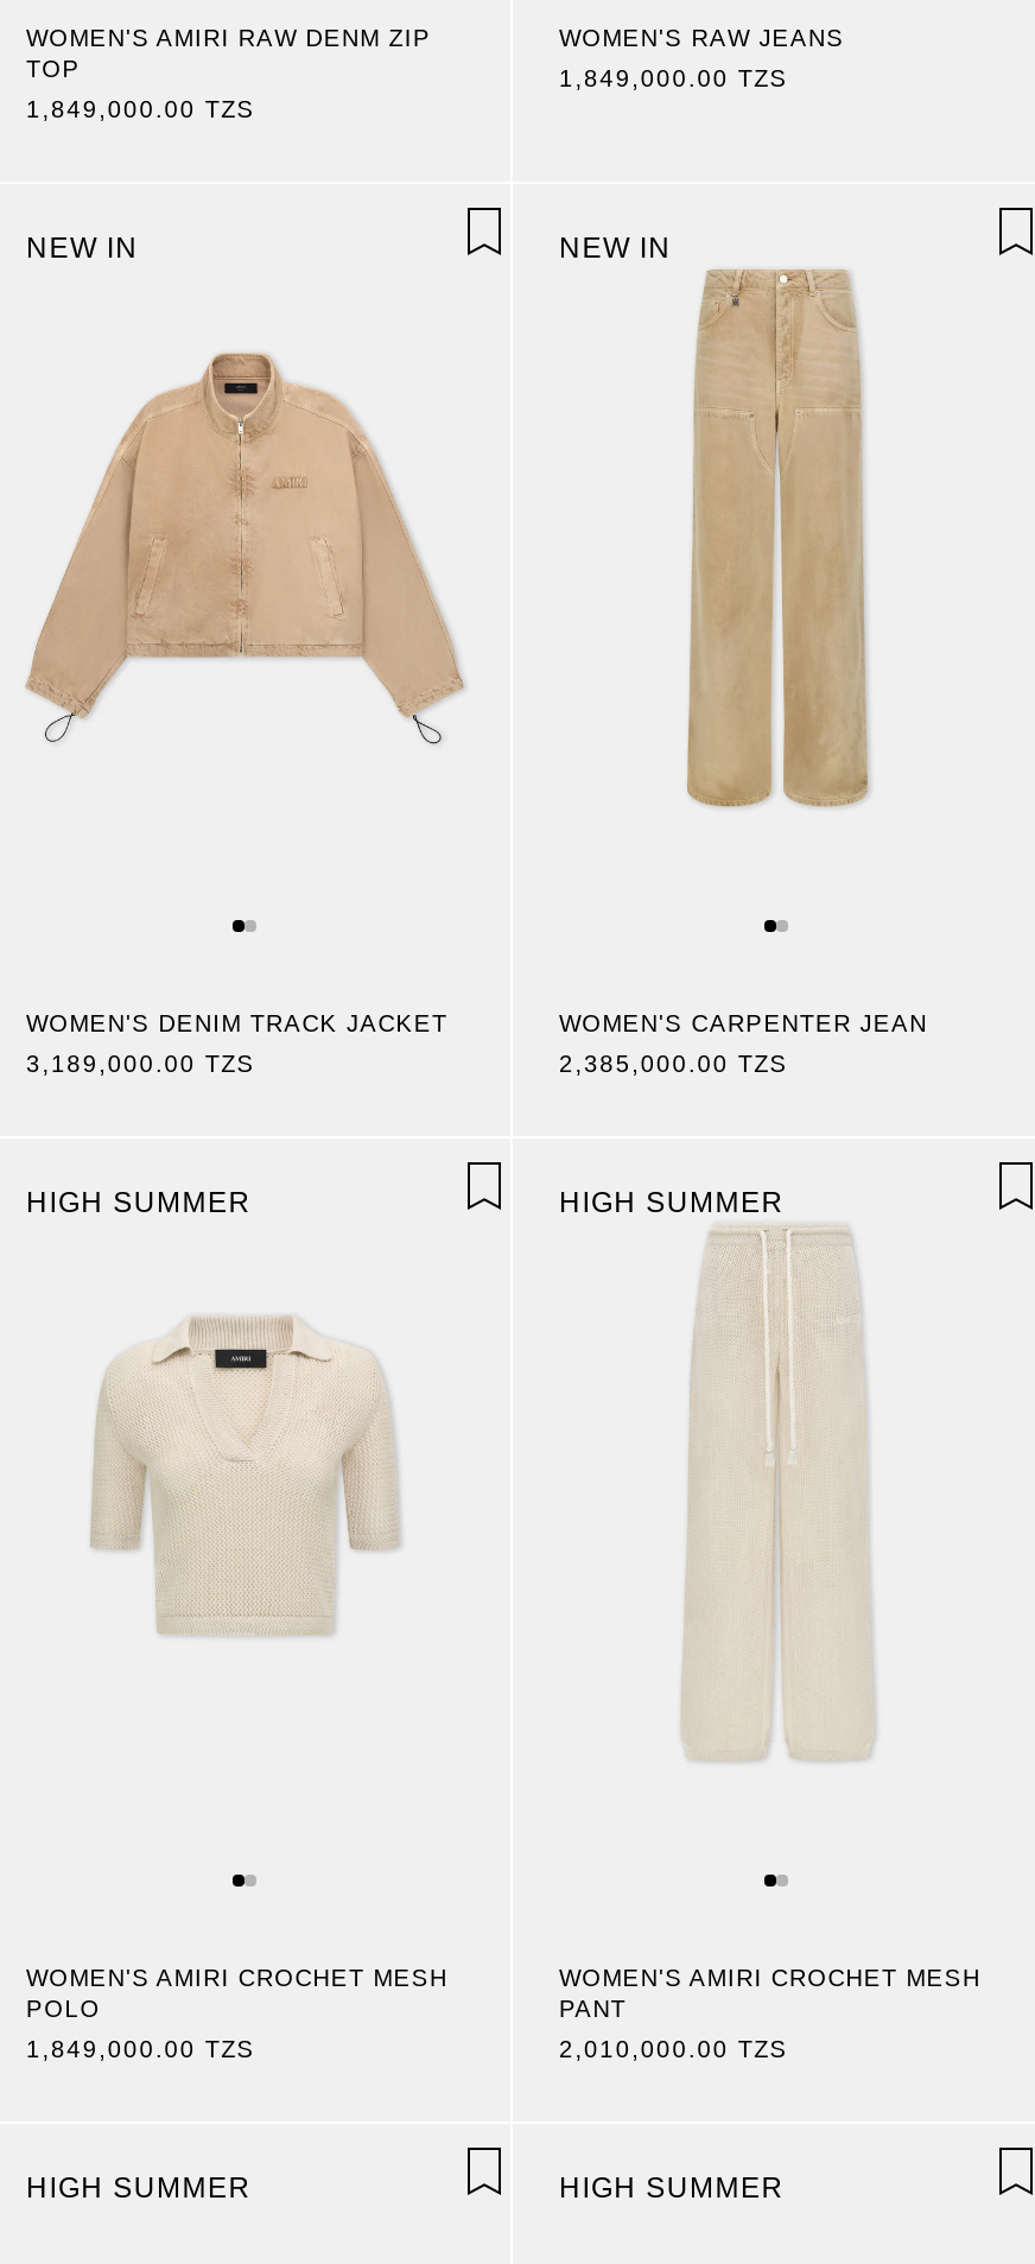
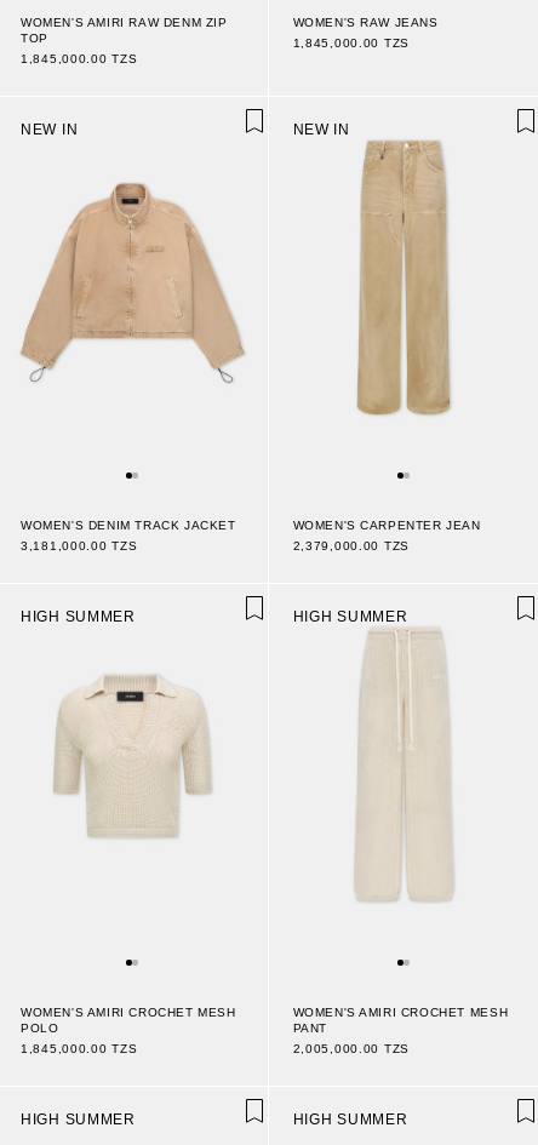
[559,65,788,91] 1,849,000.00 TZS -> [293,36,410,50] 1,845,000.00 TZS
[26,96,255,122] 1,849,000.00 TZS -> [21,52,138,65] 1,845,000.00 TZS
[26,1050,255,1077] 3,189,000.00 TZS -> [21,539,138,552] 3,181,000.00 TZS
[559,1050,788,1077] 2,385,000.00 TZS -> [293,539,410,552] 2,379,000.00 TZS
[26,2036,255,2062] 1,849,000.00 TZS -> [21,1042,138,1055] 1,845,000.00 TZS
[559,2036,788,2062] 2,010,000.00 TZS -> [293,1042,410,1055] 2,005,000.00 TZS

